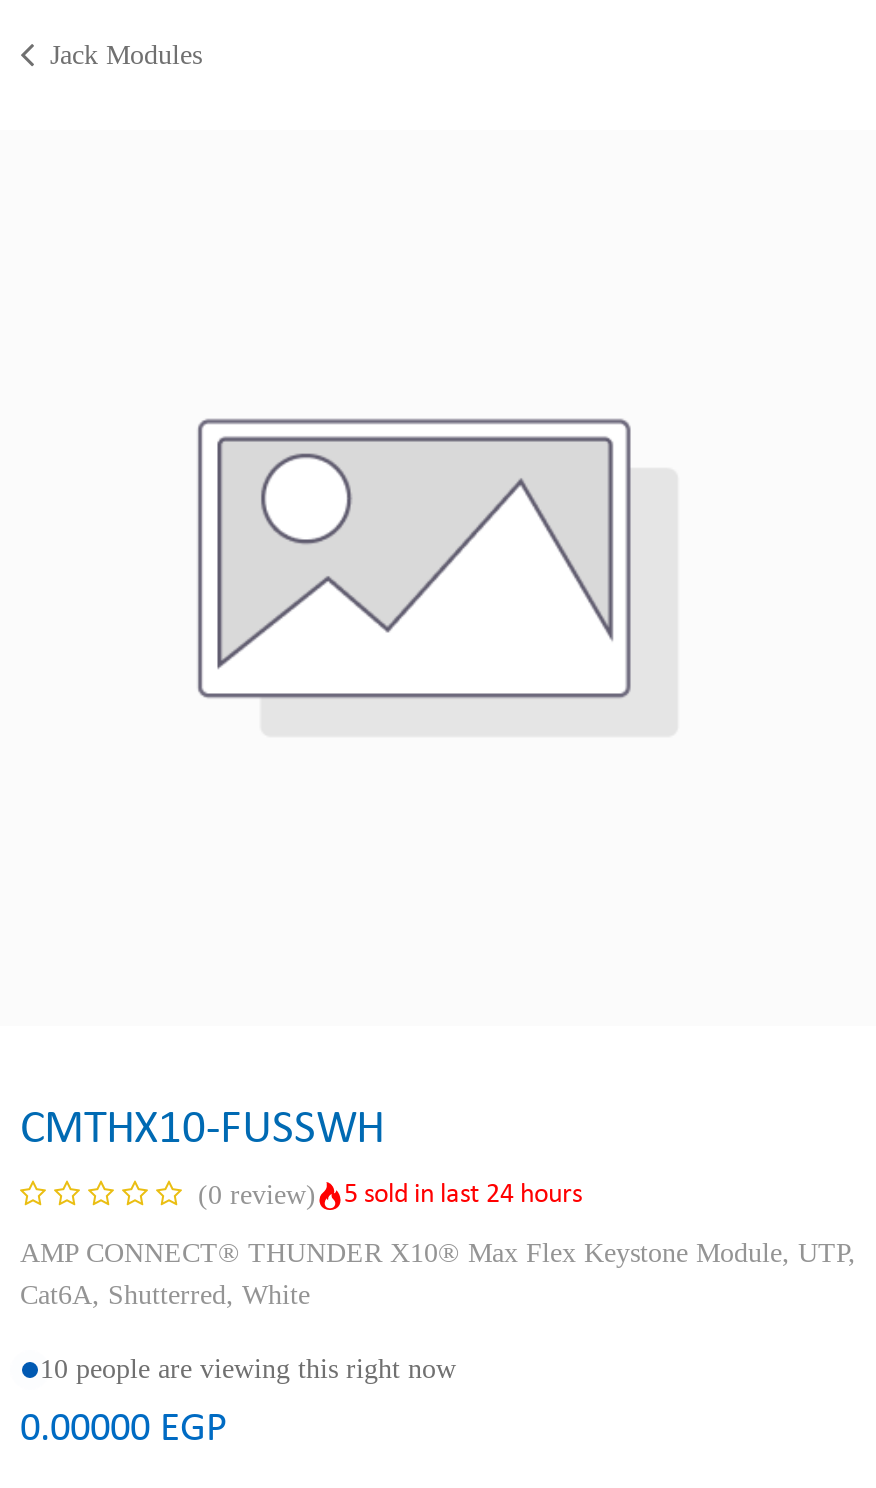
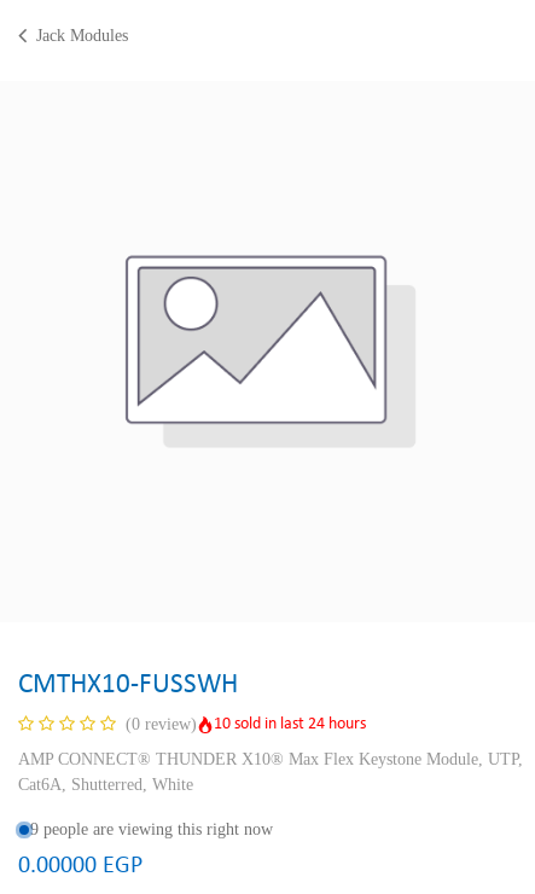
[344,1179,582,1209] 5 sold in last 24 hours -> [214,715,366,733] 10 sold in last 24 hours
[40,1354,456,1384] 10 people are viewing this right now -> [30,820,273,838] 9 people are viewing this right now

